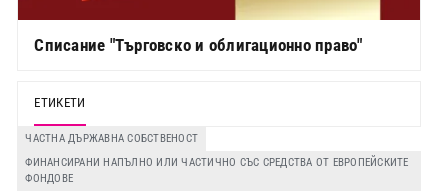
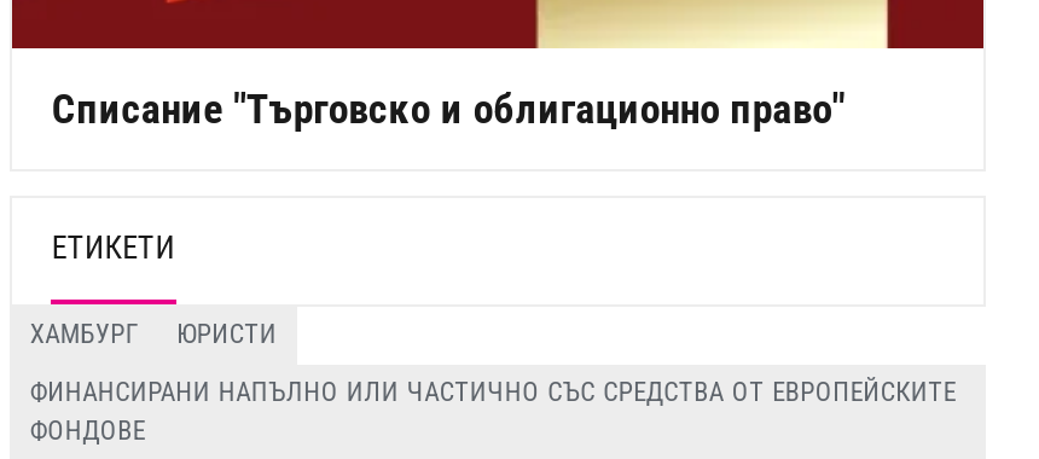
[25,132,198,145] ЧАСТНА ДЪРЖАВНА СОБСТВЕНОСТ -> [30,318,277,350] ХАМБУРГ | ЮРИСТИ

